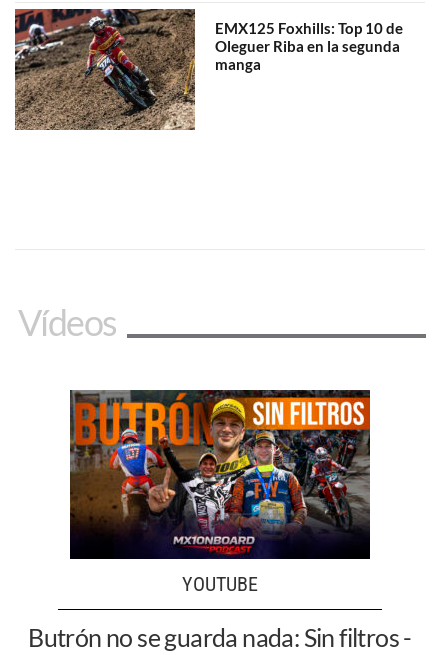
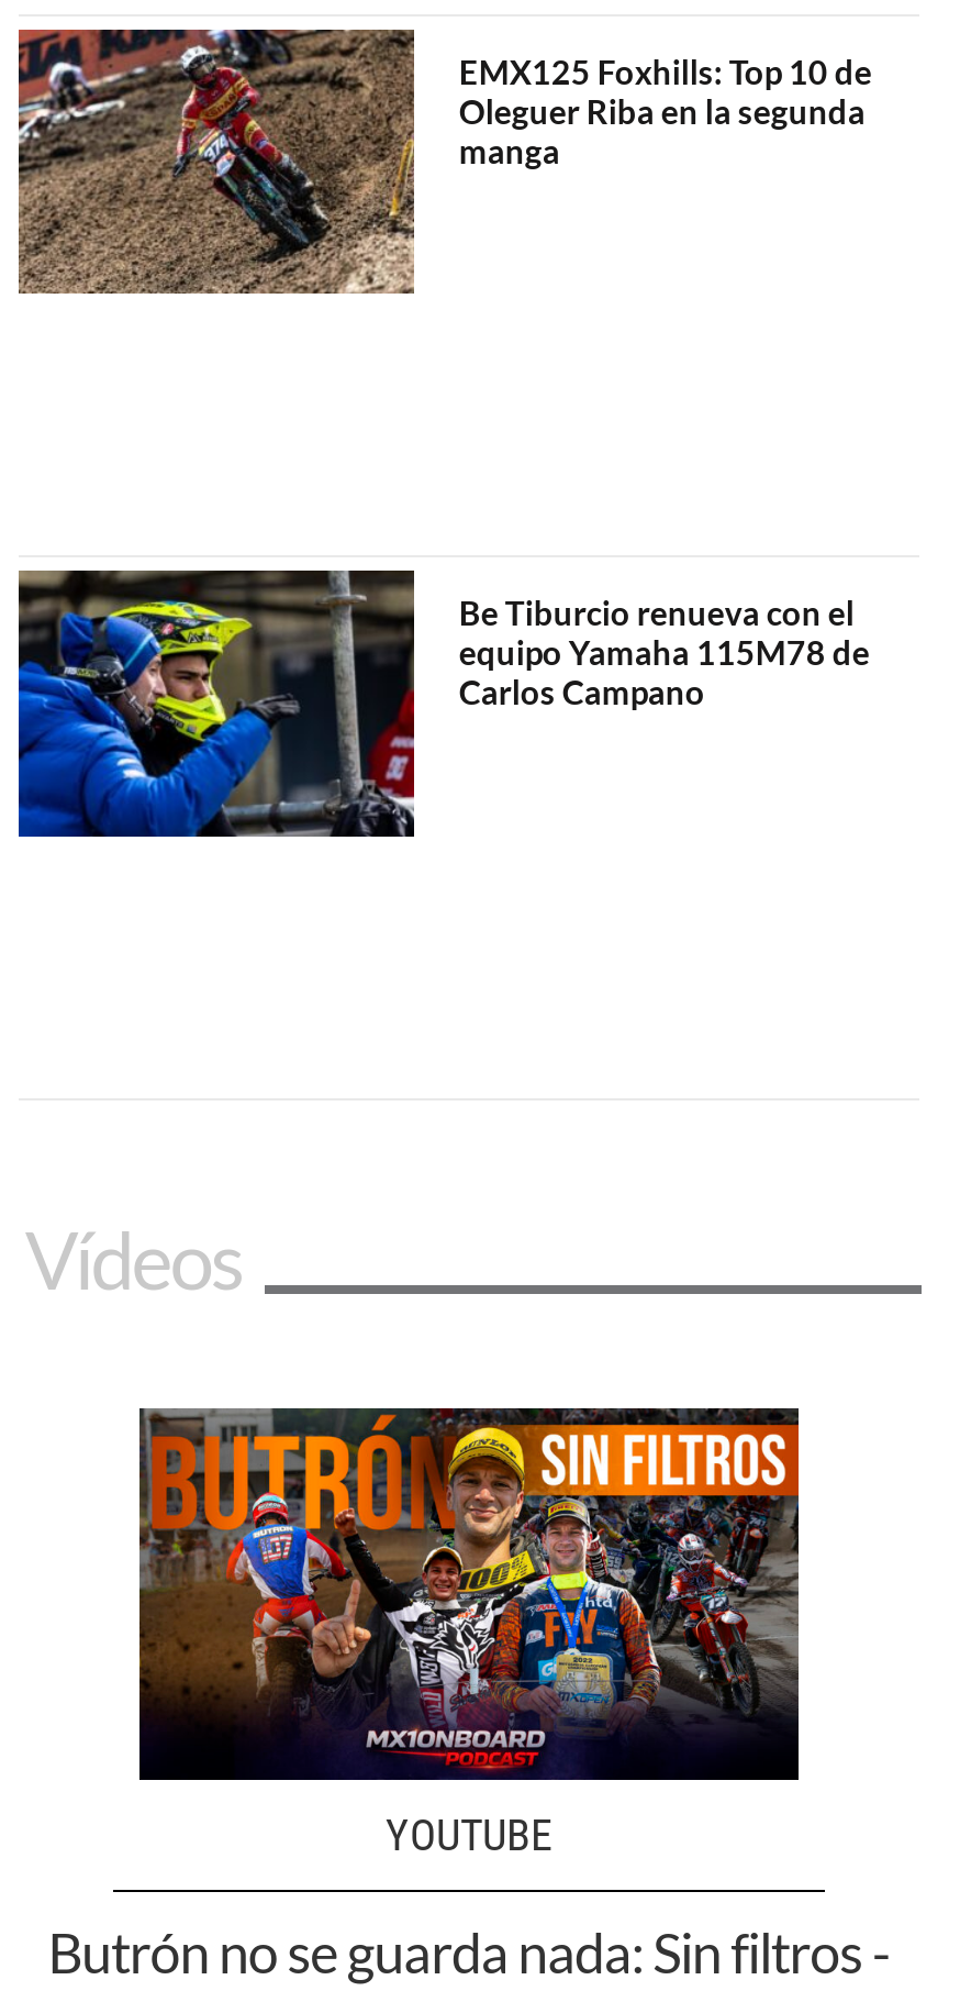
none -> [16,567,870,838] [image] | Be Tiburcio renueva con el | equipo Yamaha 115M78 de | Carlos Campano

